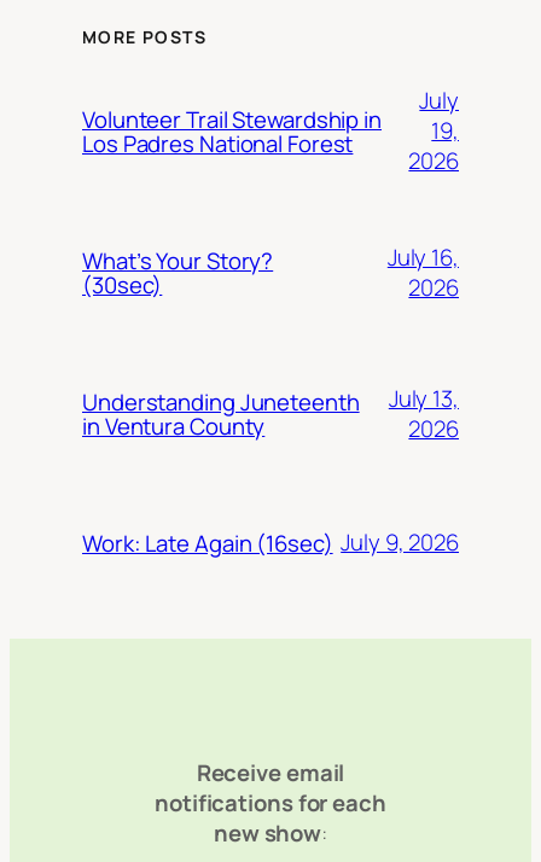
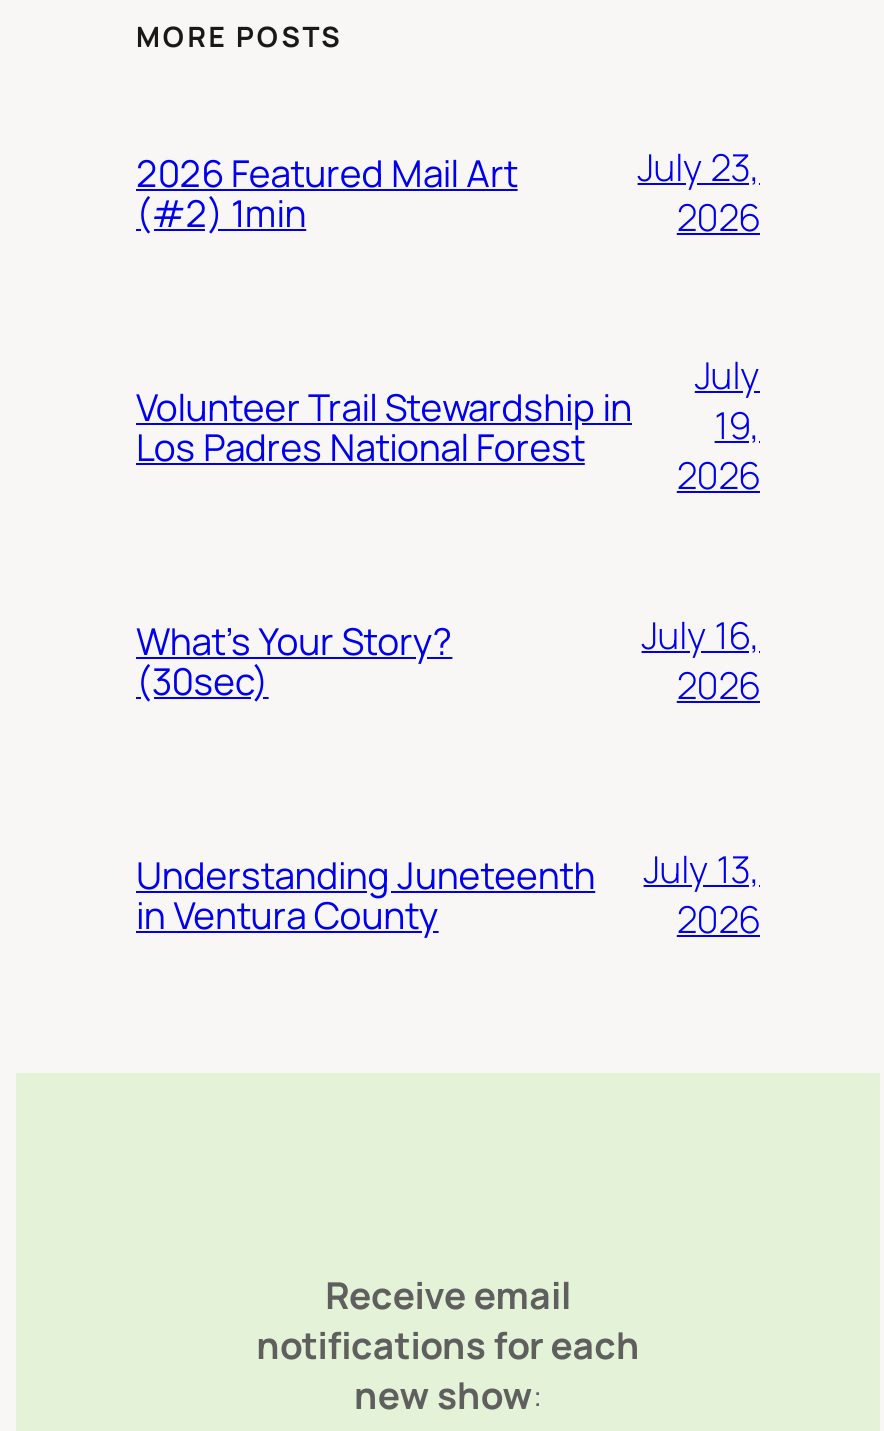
none -> [136,146,518,238] 2026 Featured Mail Art | (#2) 1min
none -> [638,140,760,242] July 23, | 2026
moved [82,85,459,444] -> [136,349,760,944]: Volunteer Trail Stewardship in | Los Padres National Forest | July | ... | July 13, | 2026
[82,526,459,558] Work: Late Again (16sec) July 9, 2026 -> none

